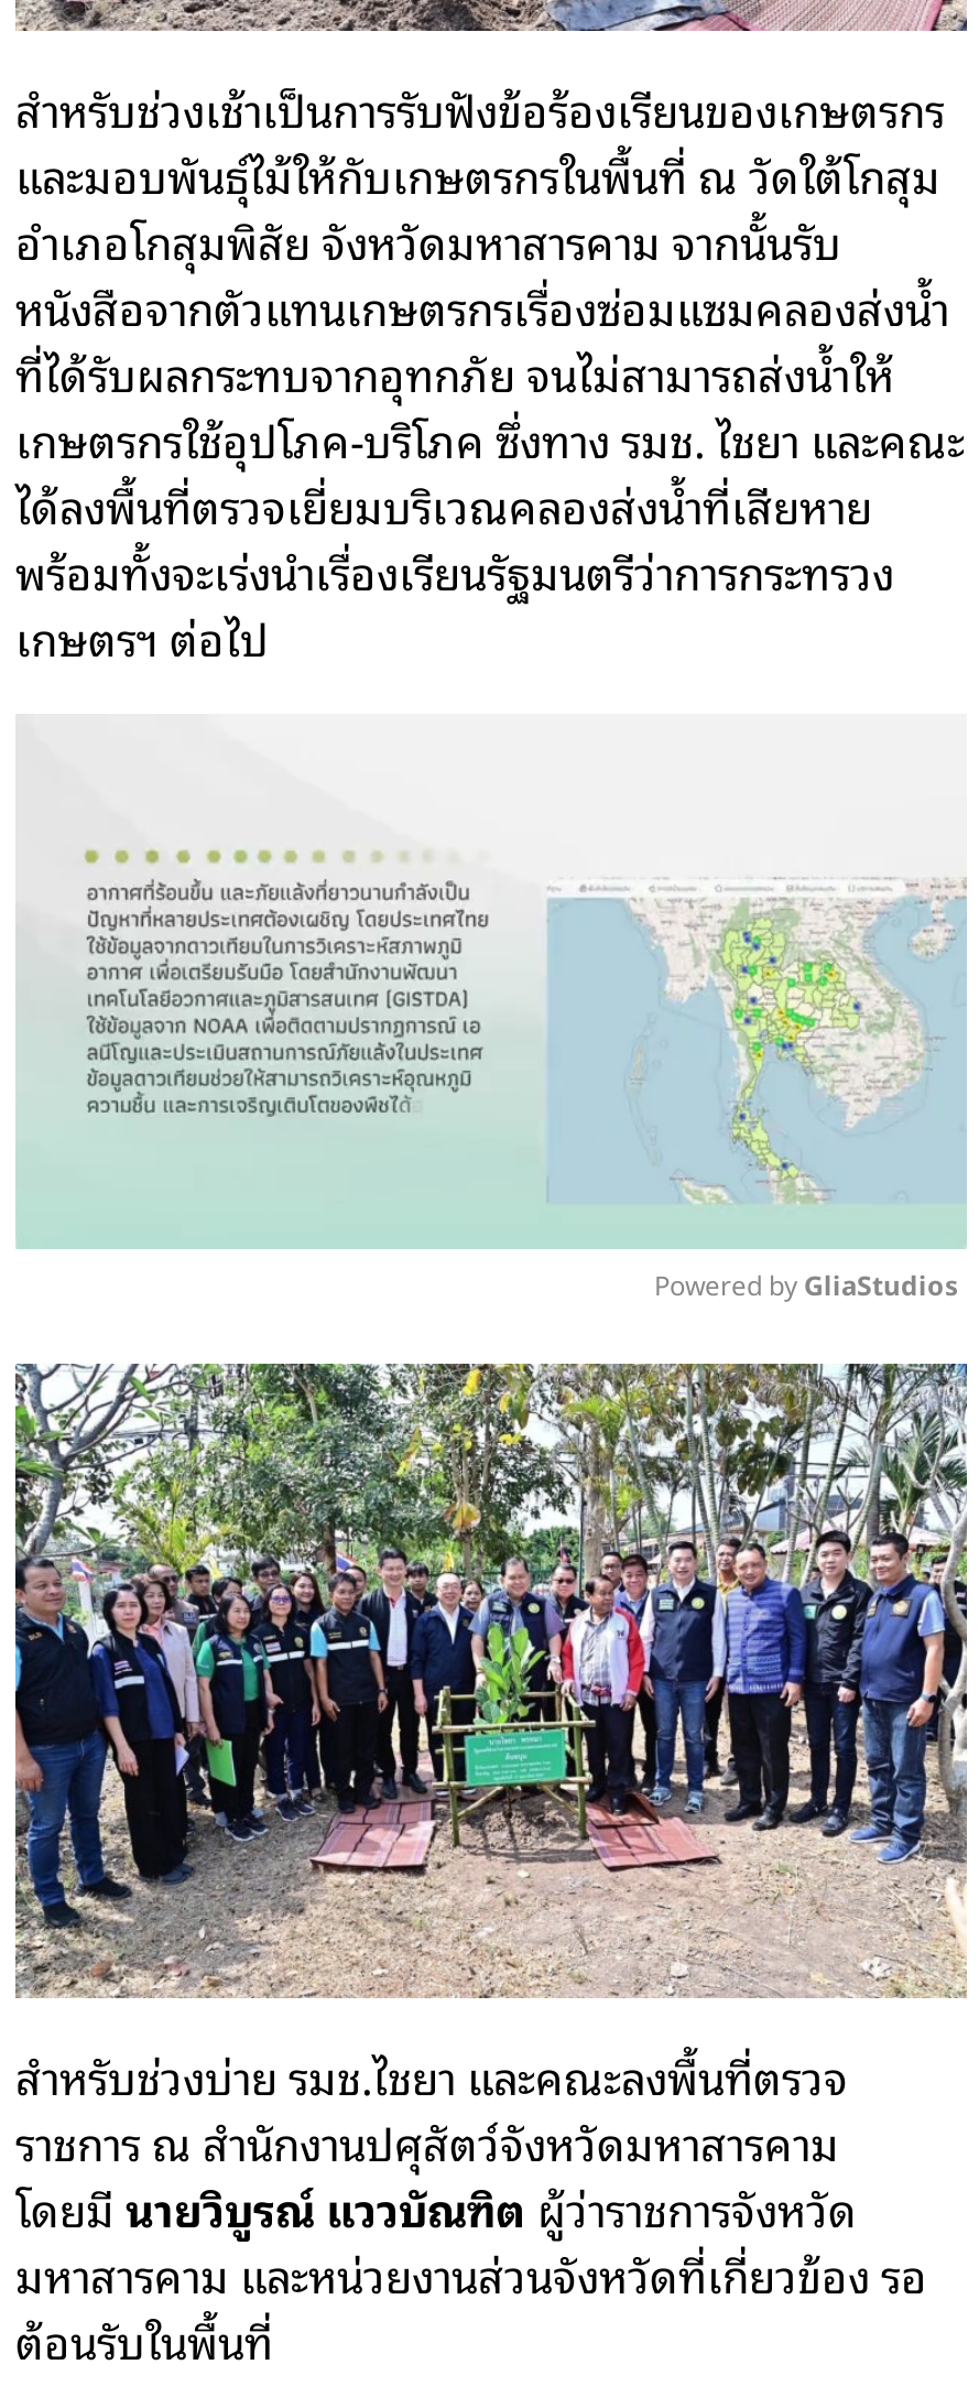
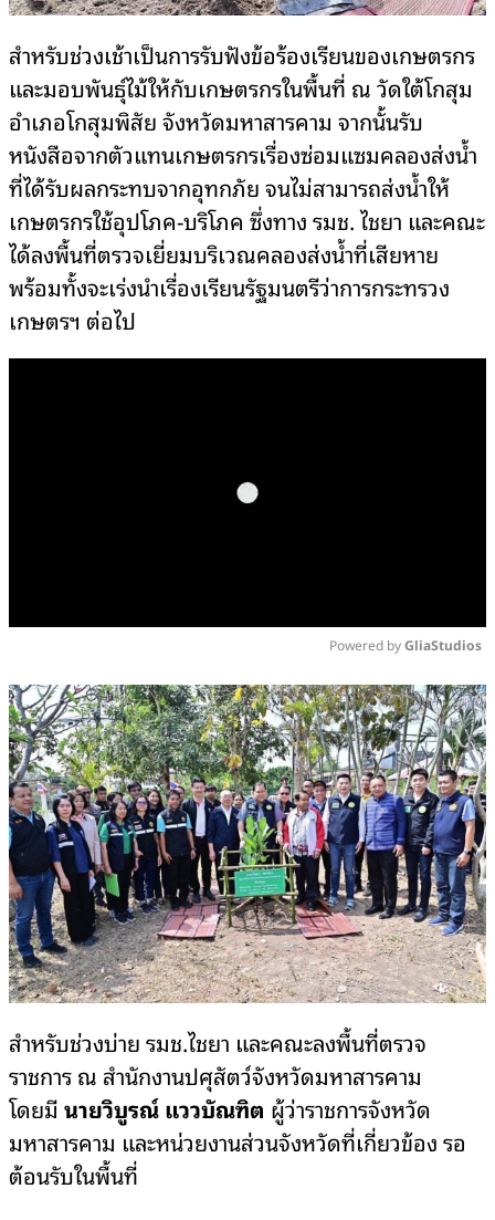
[15,714,967,1249] [image] -> none

